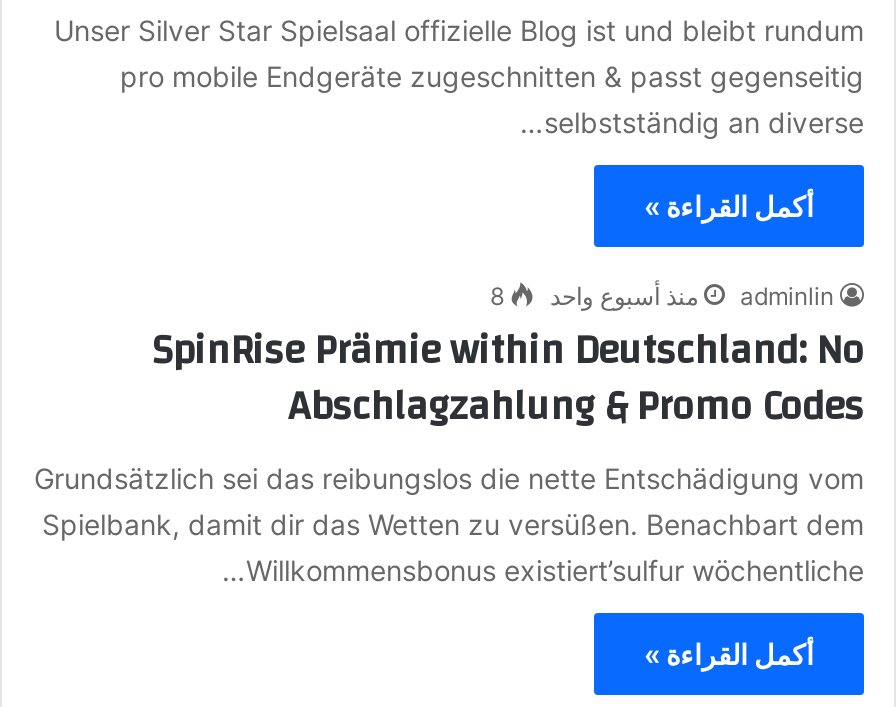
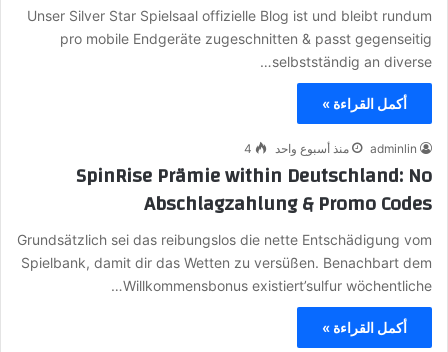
[490,281,504,311] 8 -> [244,141,252,156] 4

